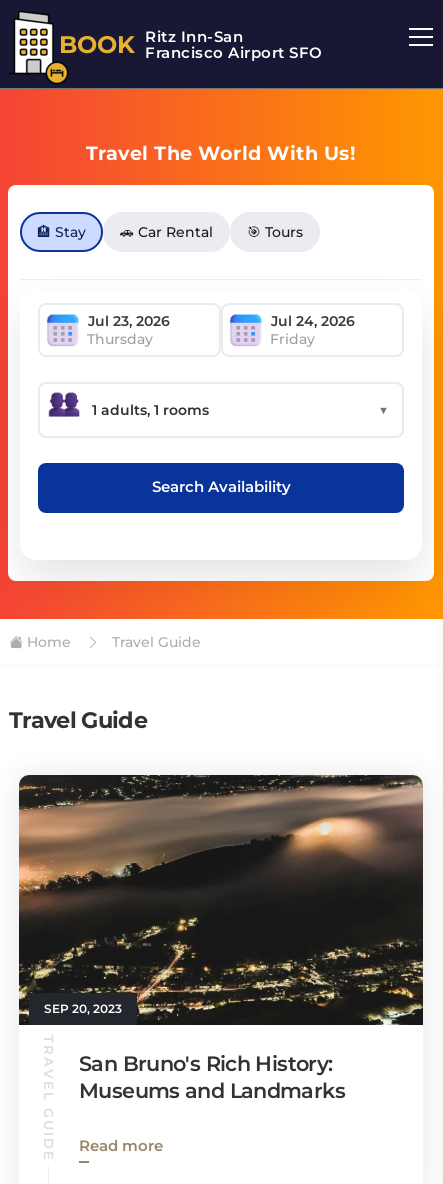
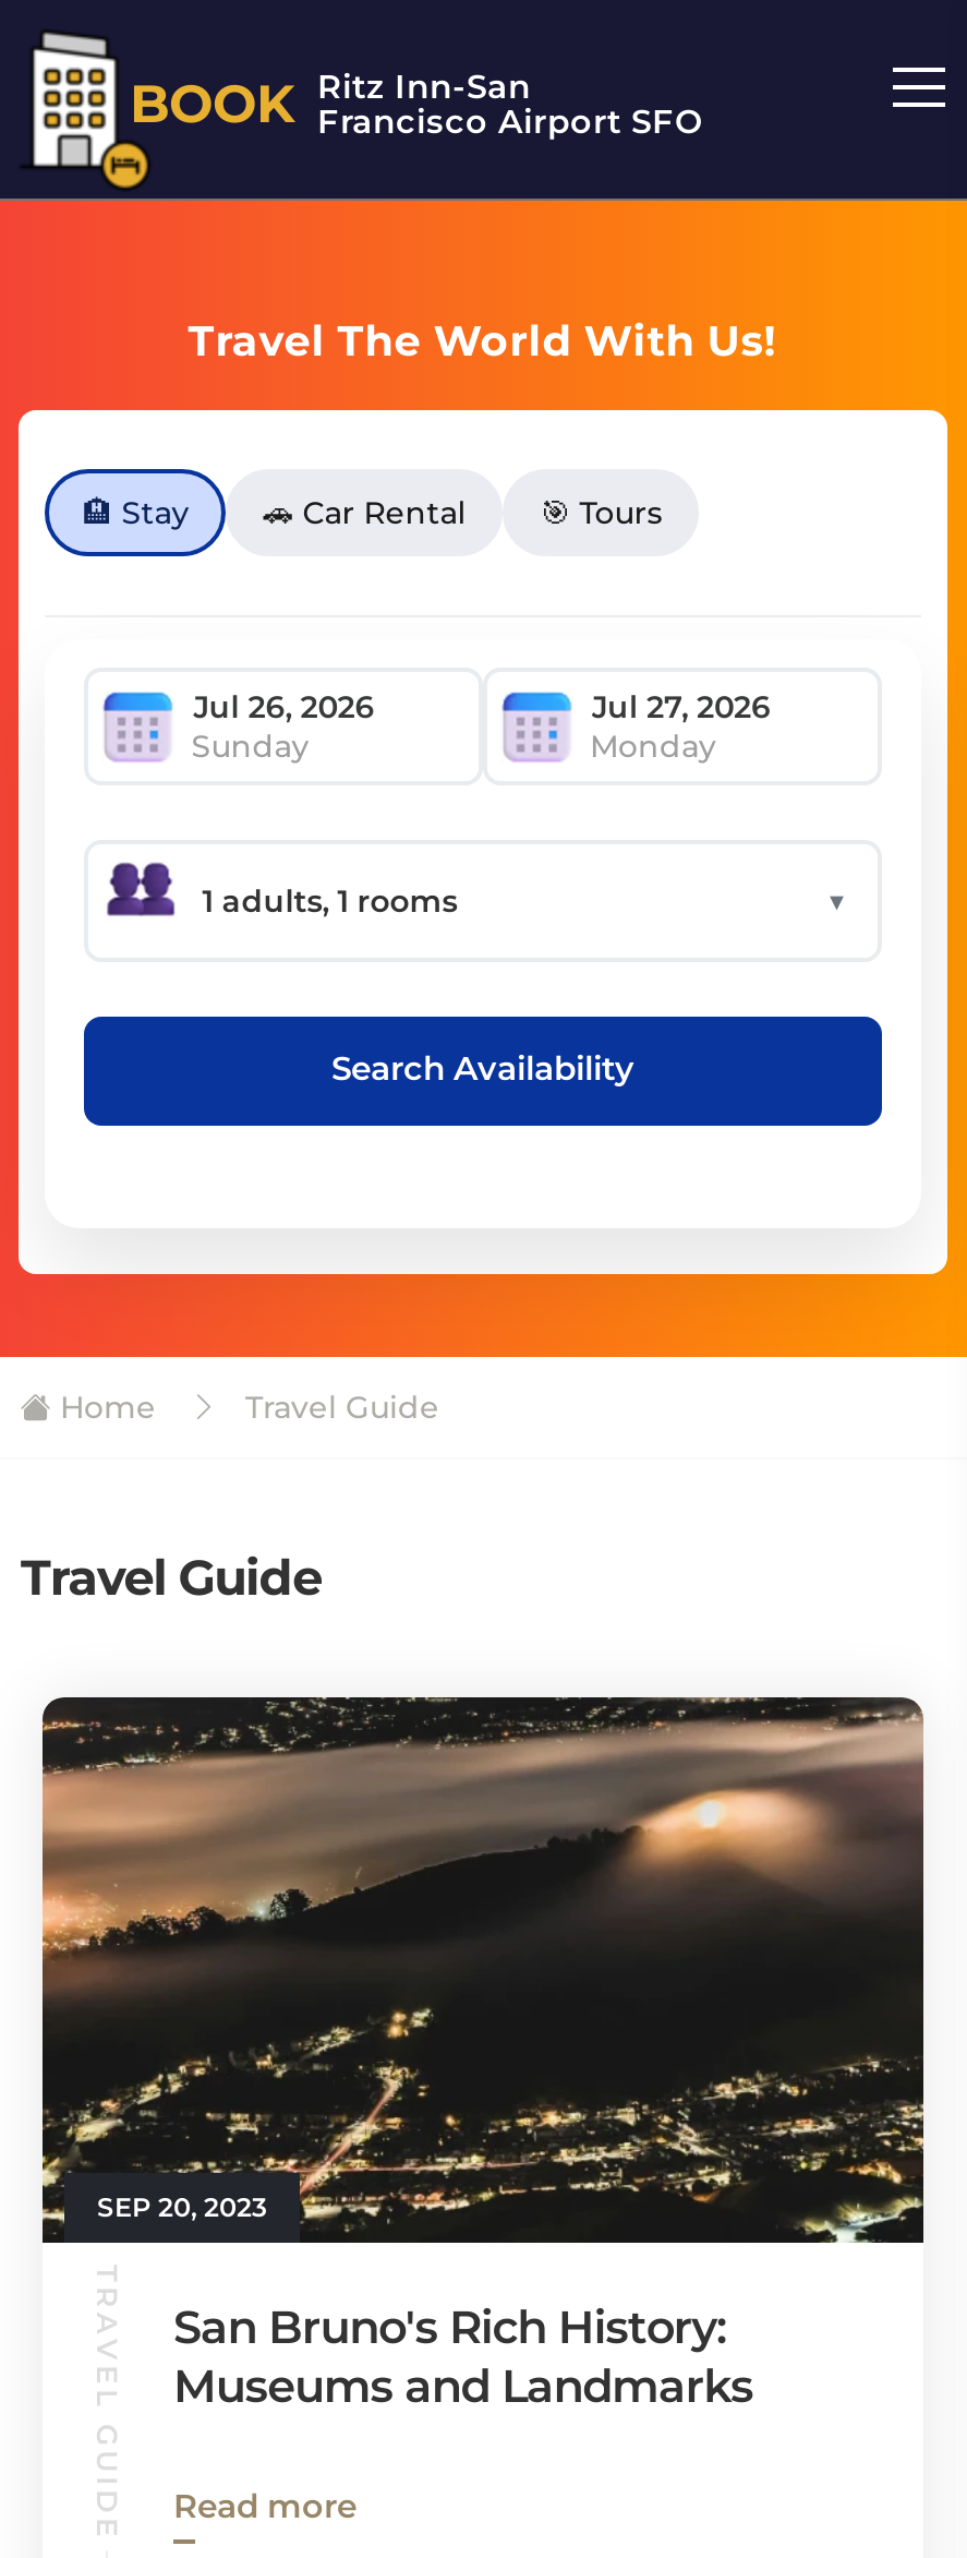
[87,329,315,347] Thursday | Friday -> [191,725,716,765] Sunday | Monday

